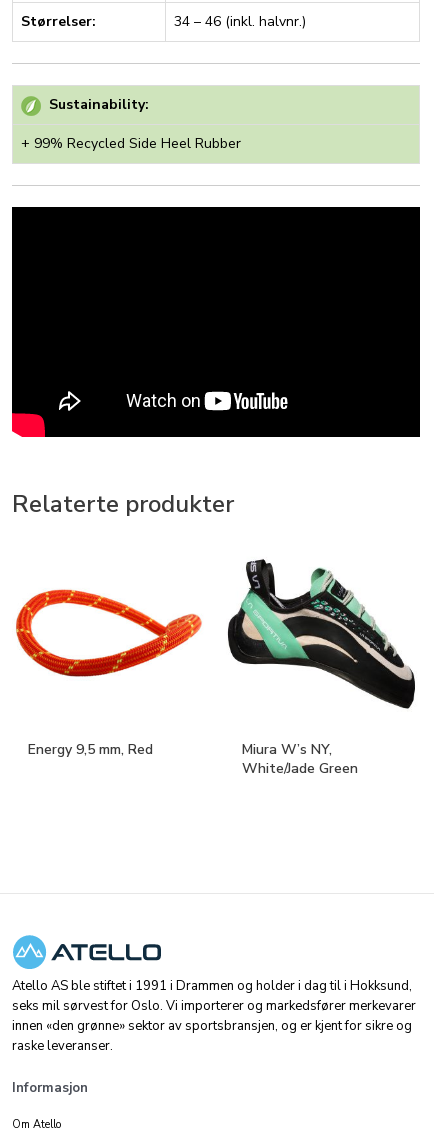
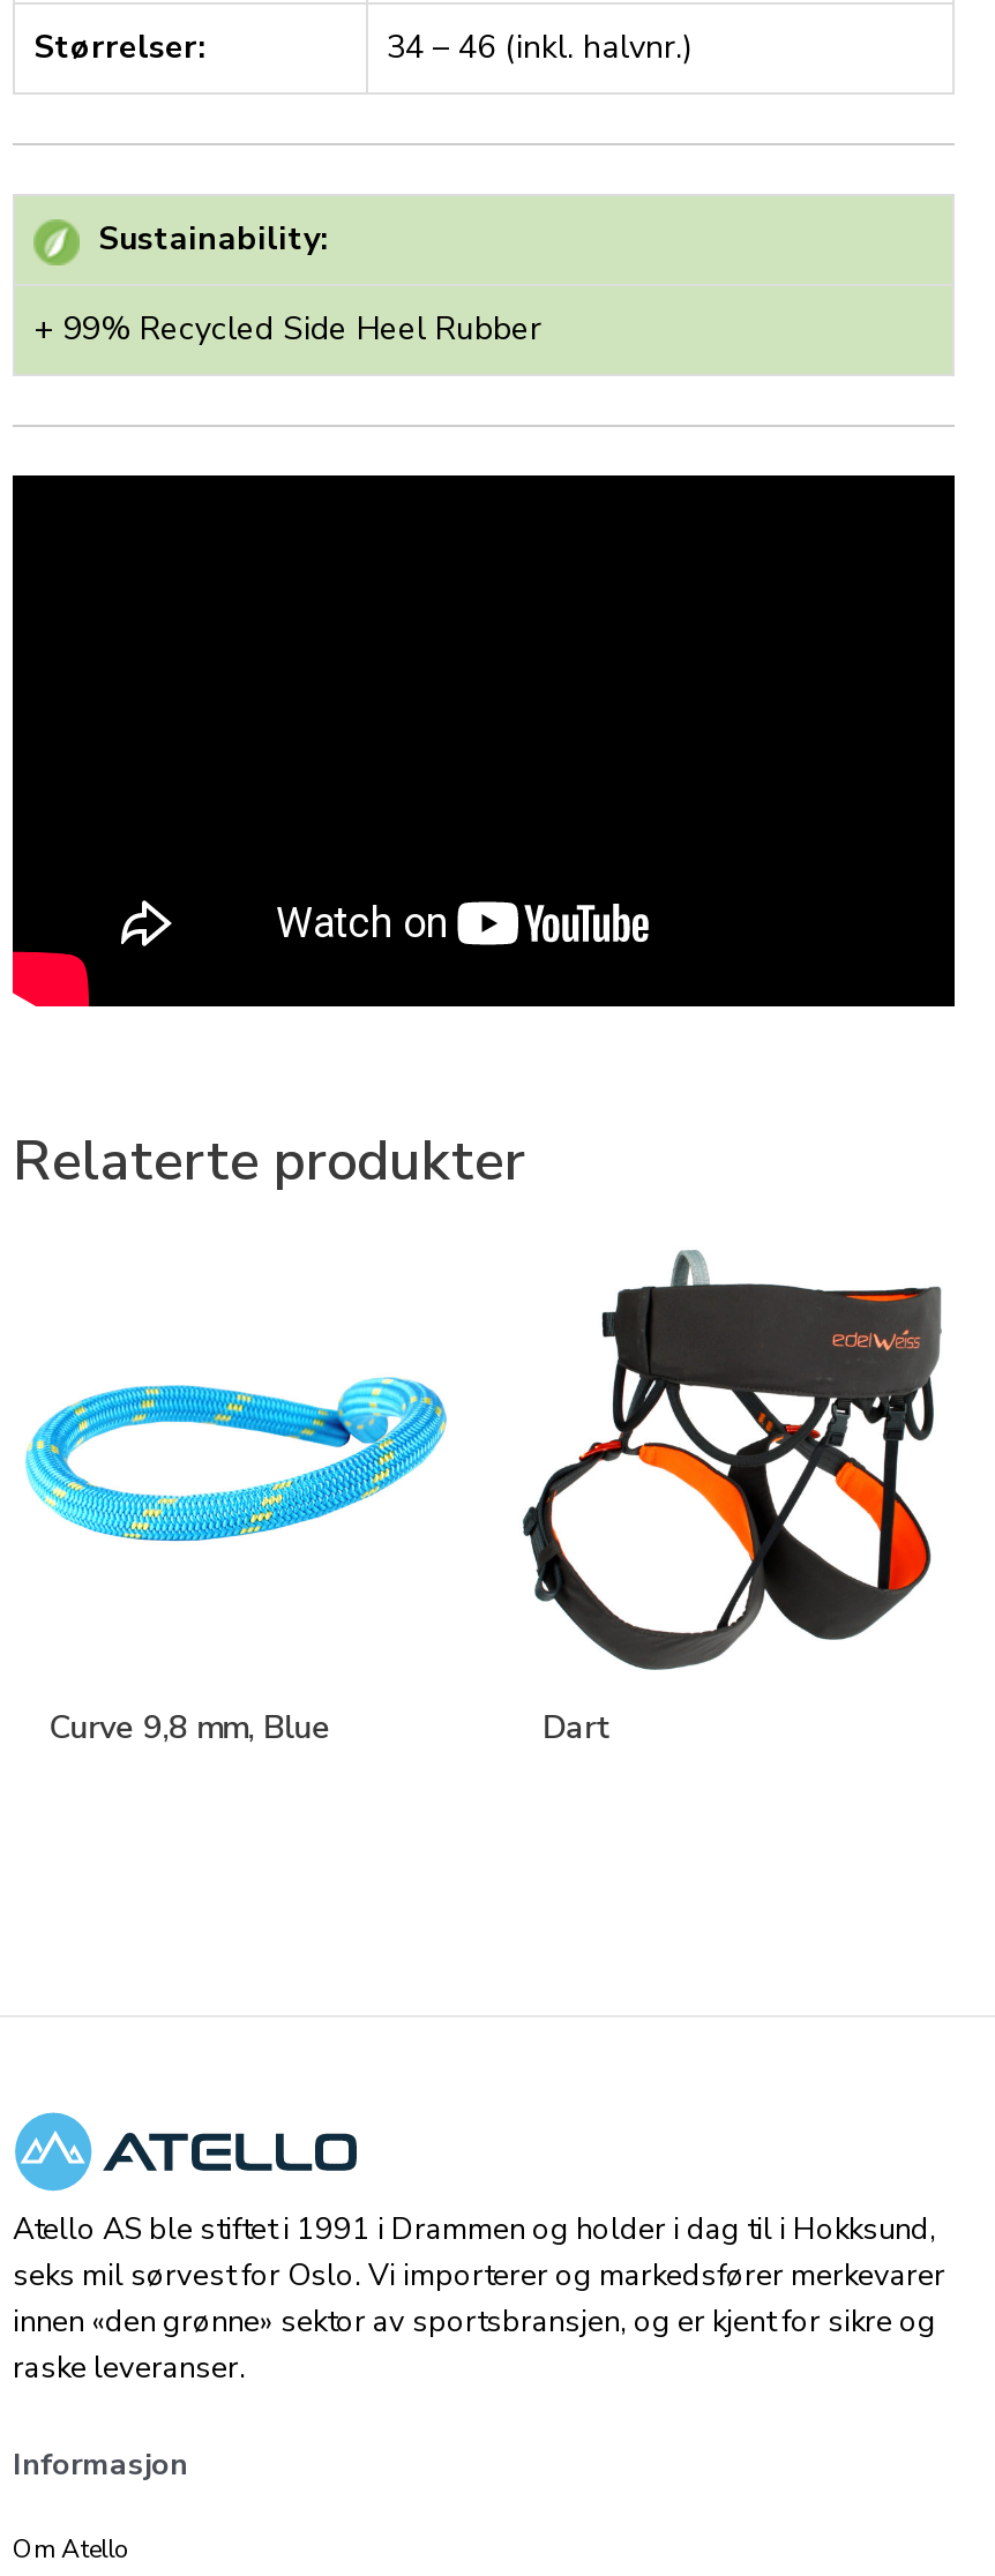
[28,558,416,778] [image] | Energy 9,5 mm, Red | Miura W’s NY, | White/Jade Green -> [49,1249,943,1750] [image] | Curve 9,8 mm, Blue | Dart
[15,589,203,678] [image] -> [24,1376,449,1544] [image]

